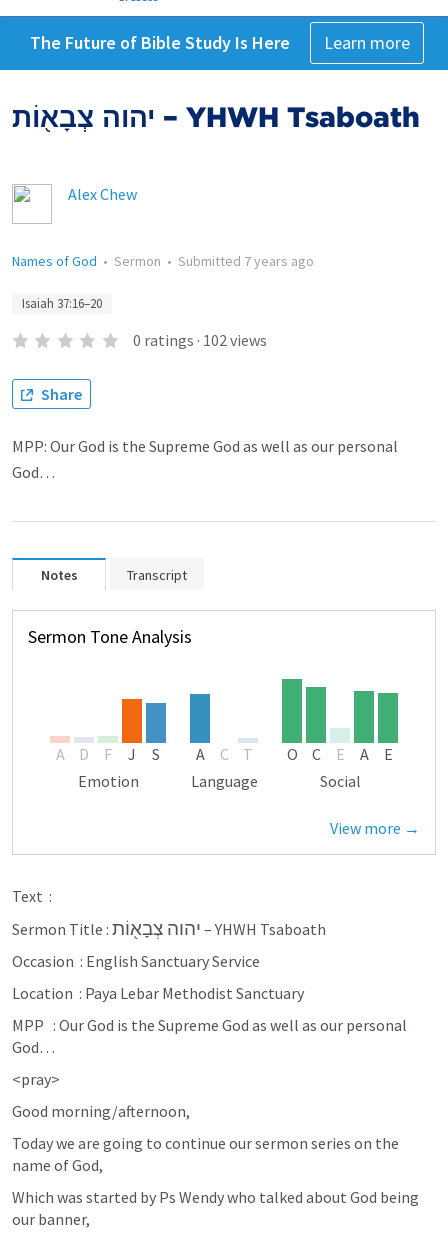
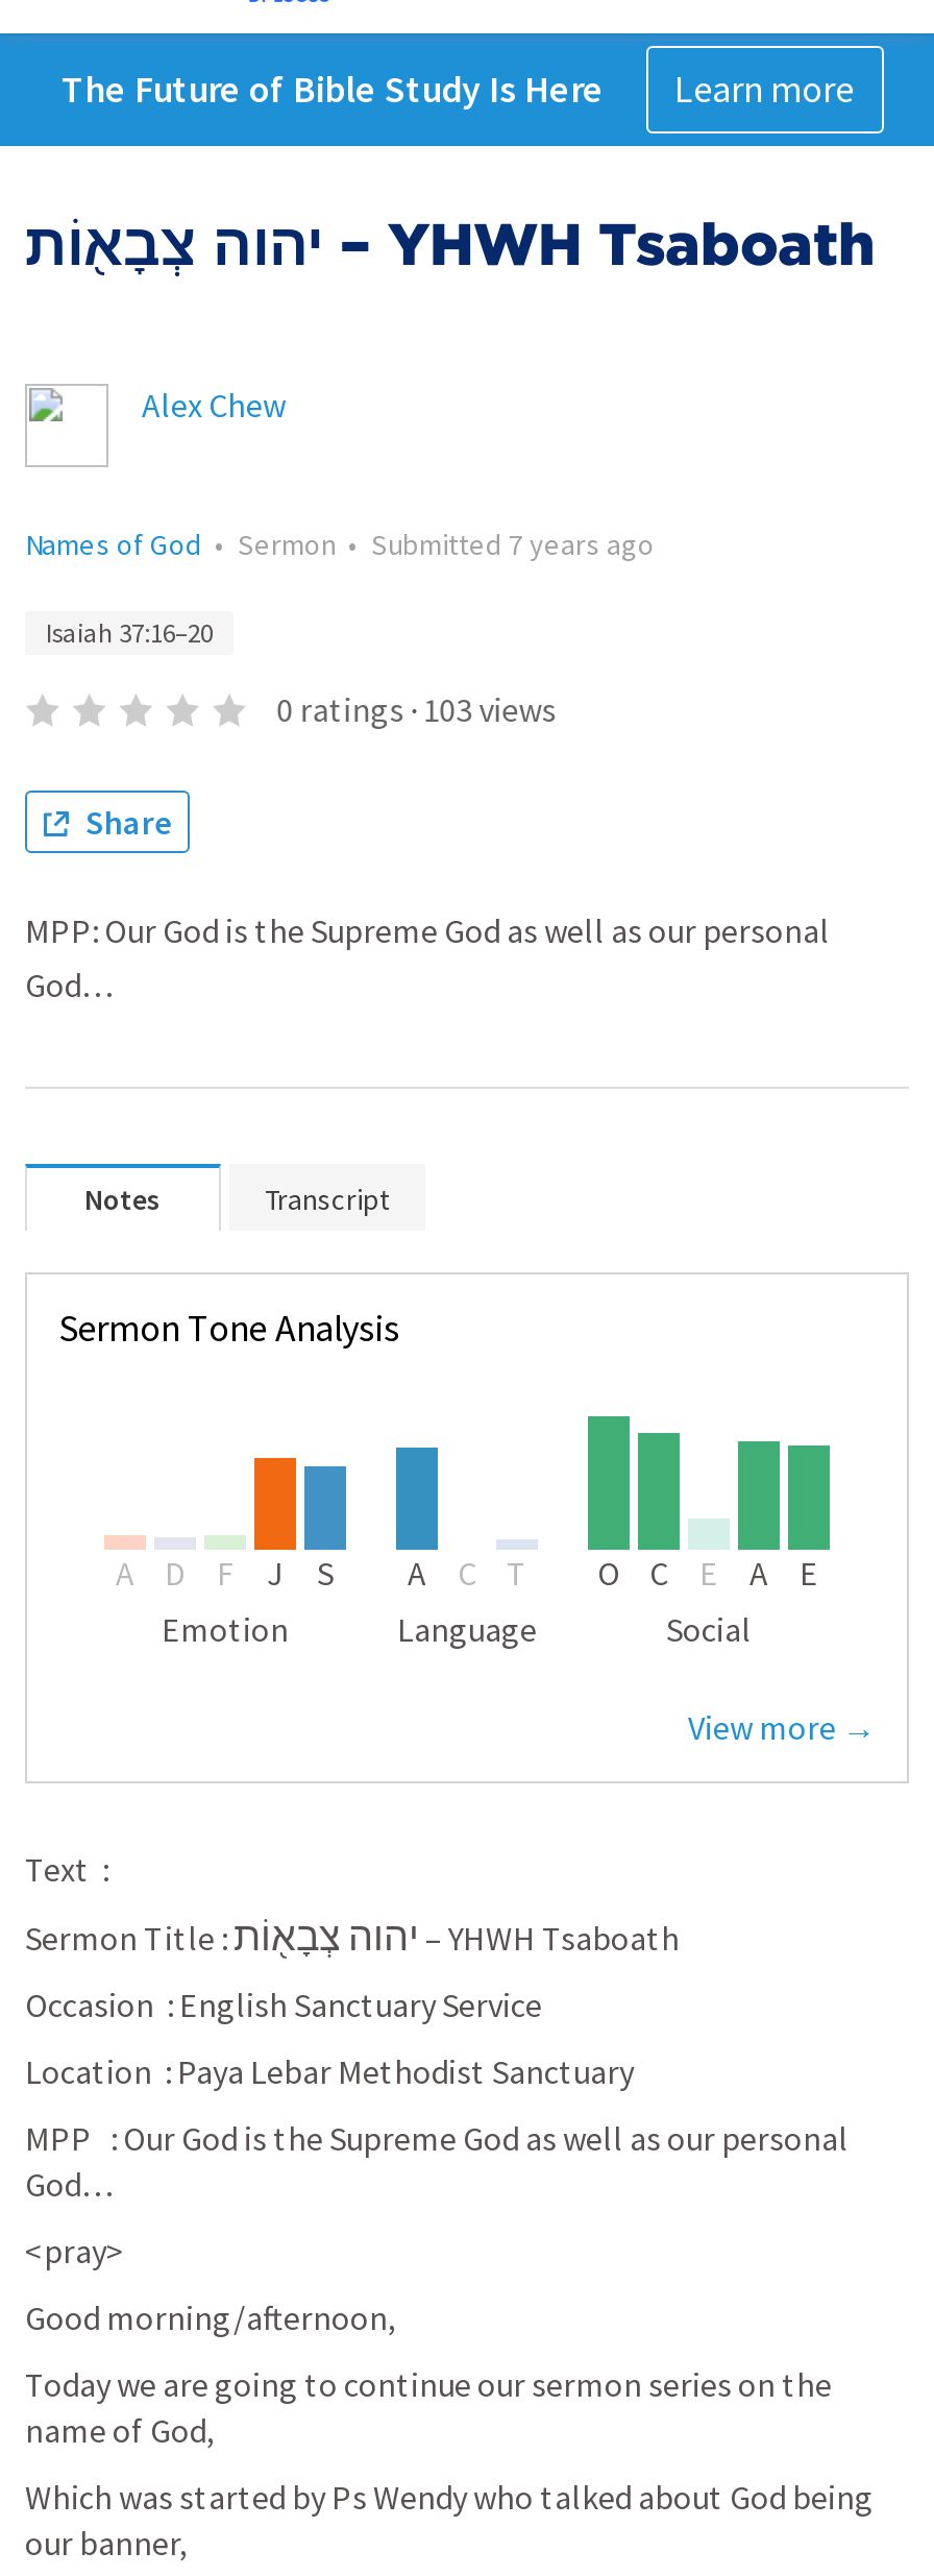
[133,330,267,350] 0 ratings · 102 views -> [277,688,556,730] 0 ratings · 103 views

